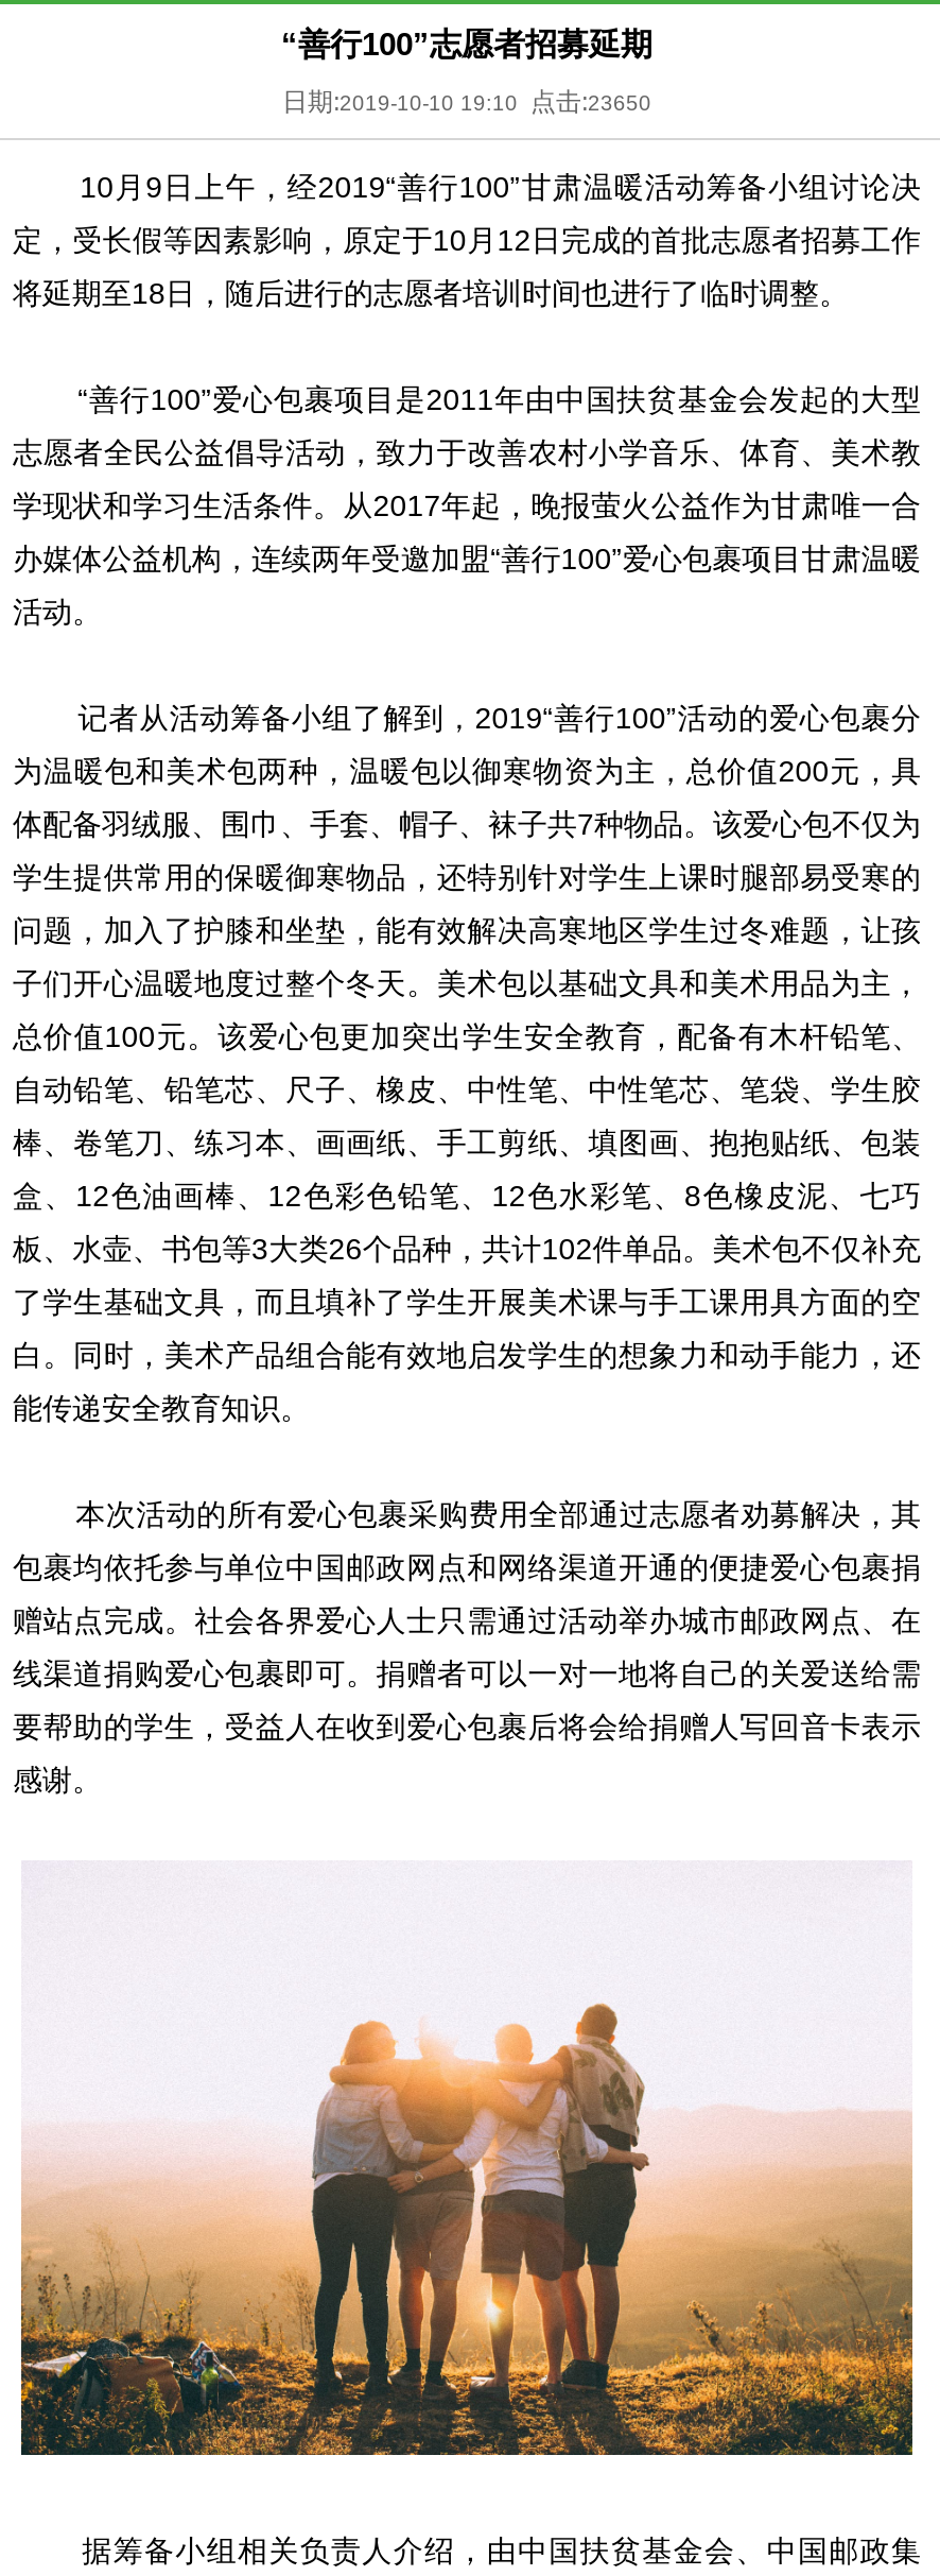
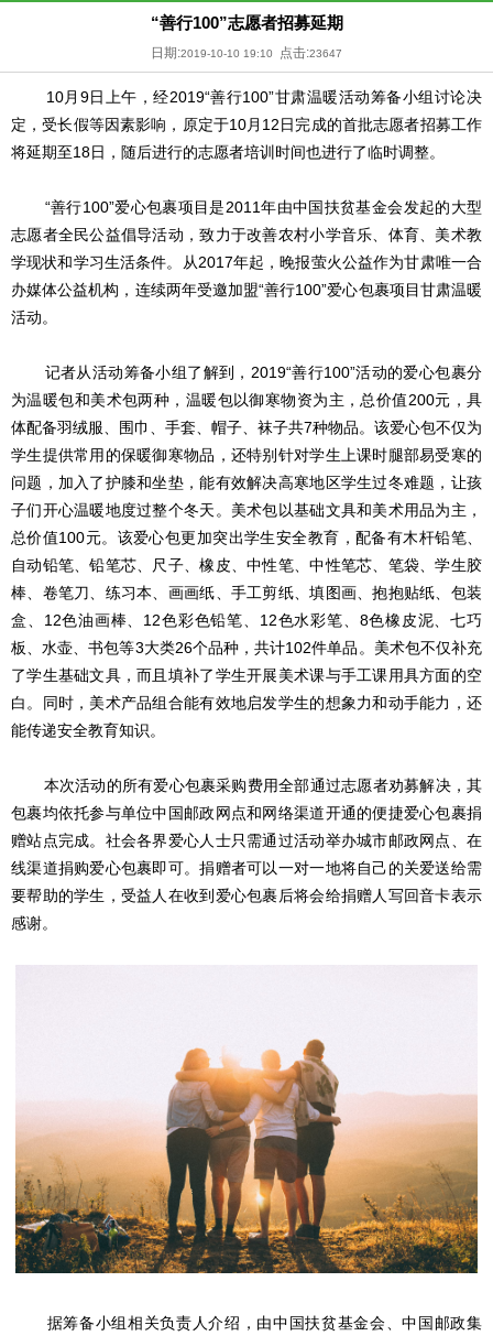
[282,87,651,117] 日期:2019-10-10 19:10点击:23650 -> [151,45,342,61] 日期:2019-10-10 19:10点击:23647

